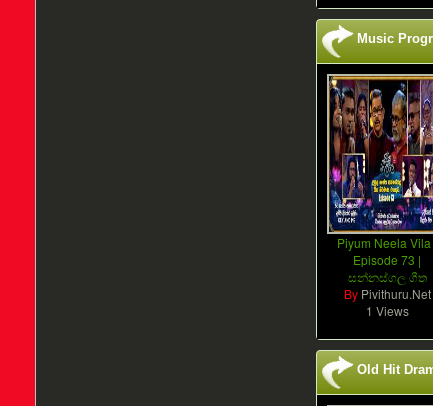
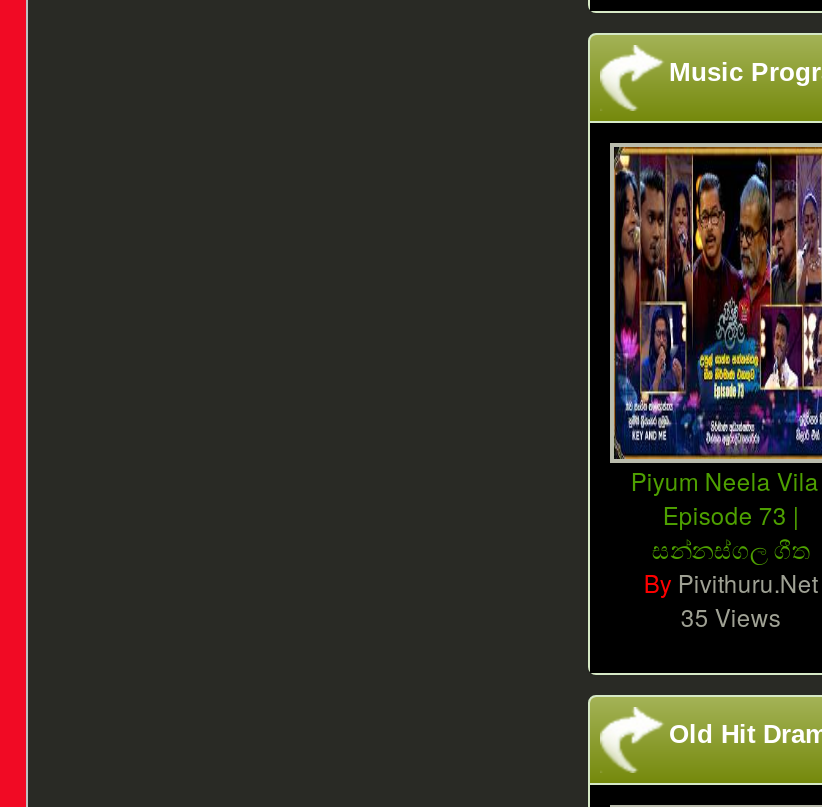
[366,302,409,319] 1 Views -> [681,600,781,634] 35 Views

